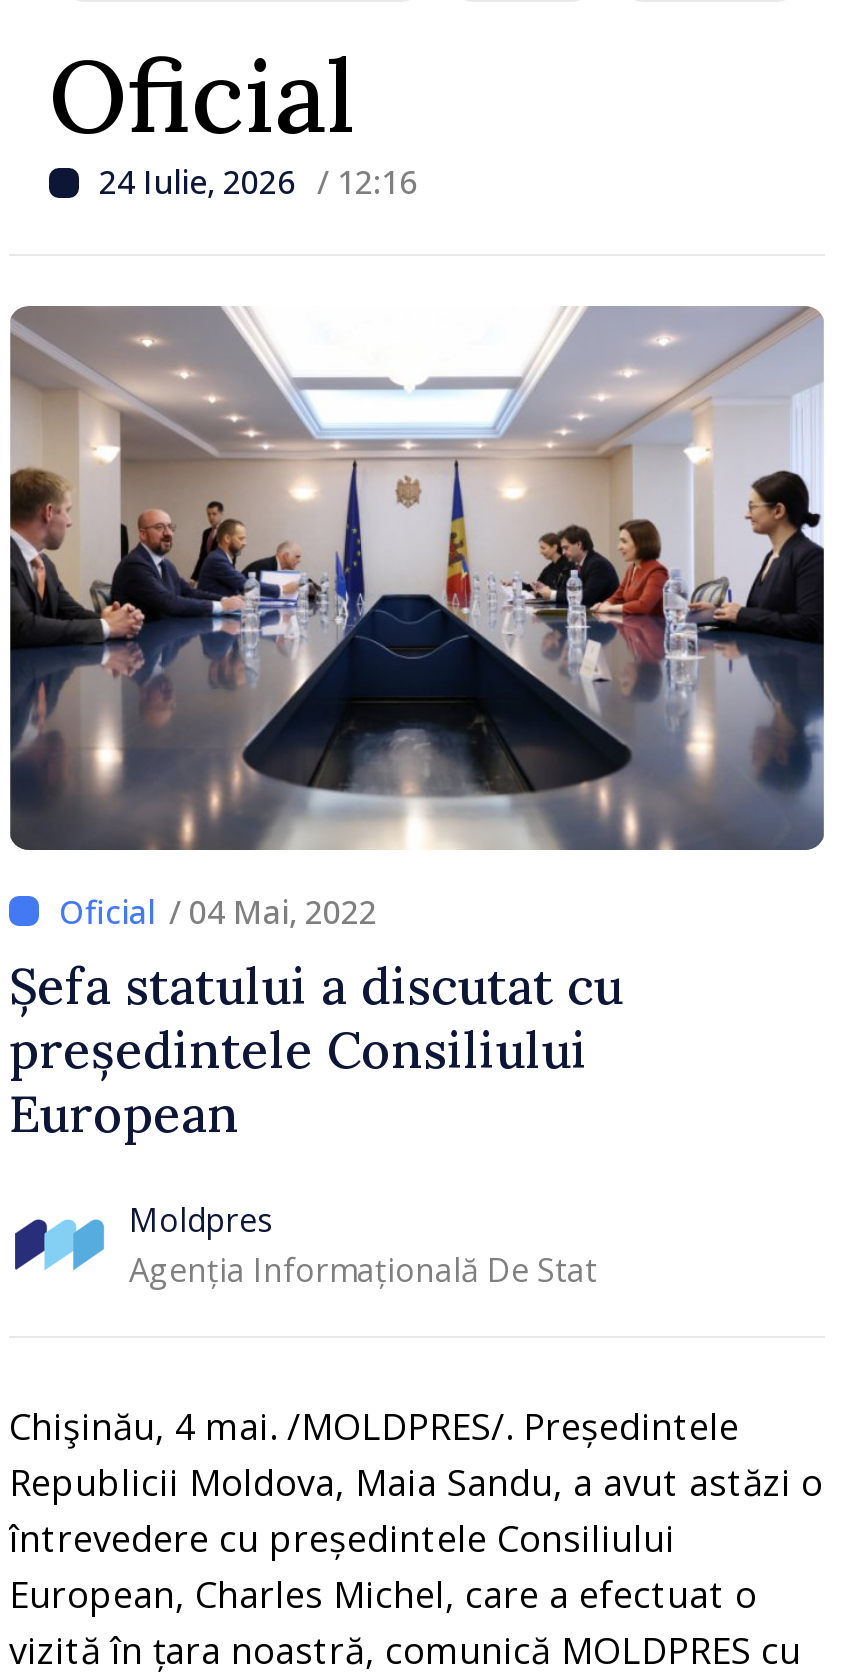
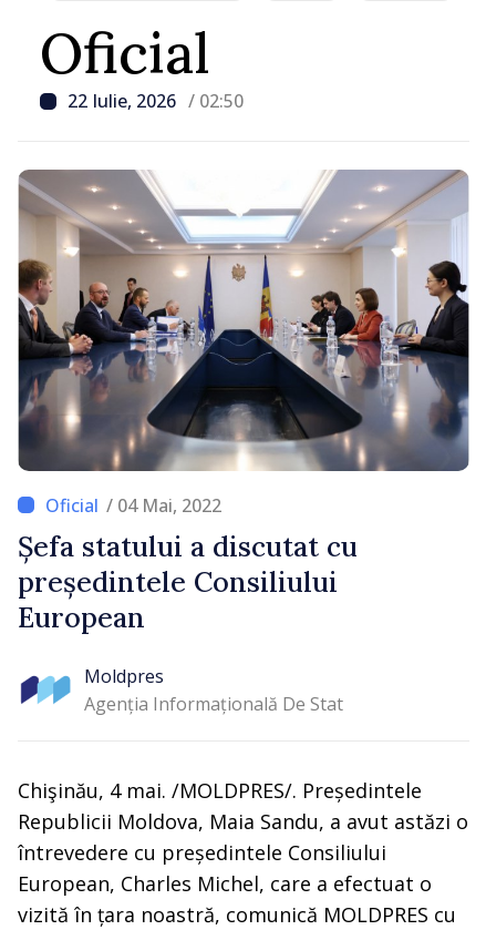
[99,160,417,204] 24 Iulie, 2026 / 12:16 -> [68,89,244,113] 22 Iulie, 2026 / 02:50

